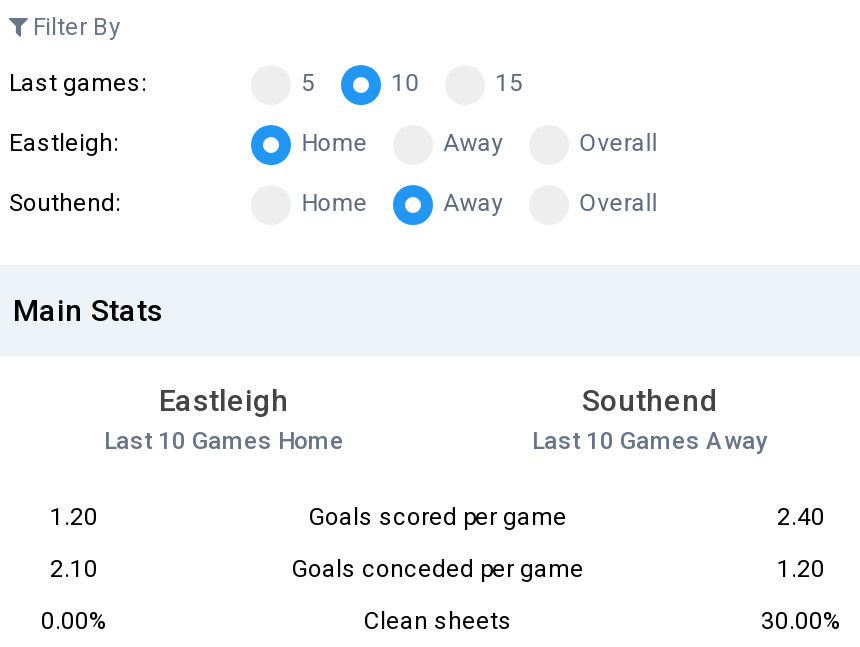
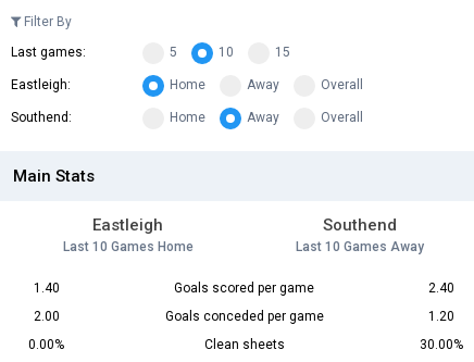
[50,503,98,531] 1.20 -> [33,281,59,296] 1.40
[50,555,98,583] 2.10 -> [33,309,59,324] 2.00

